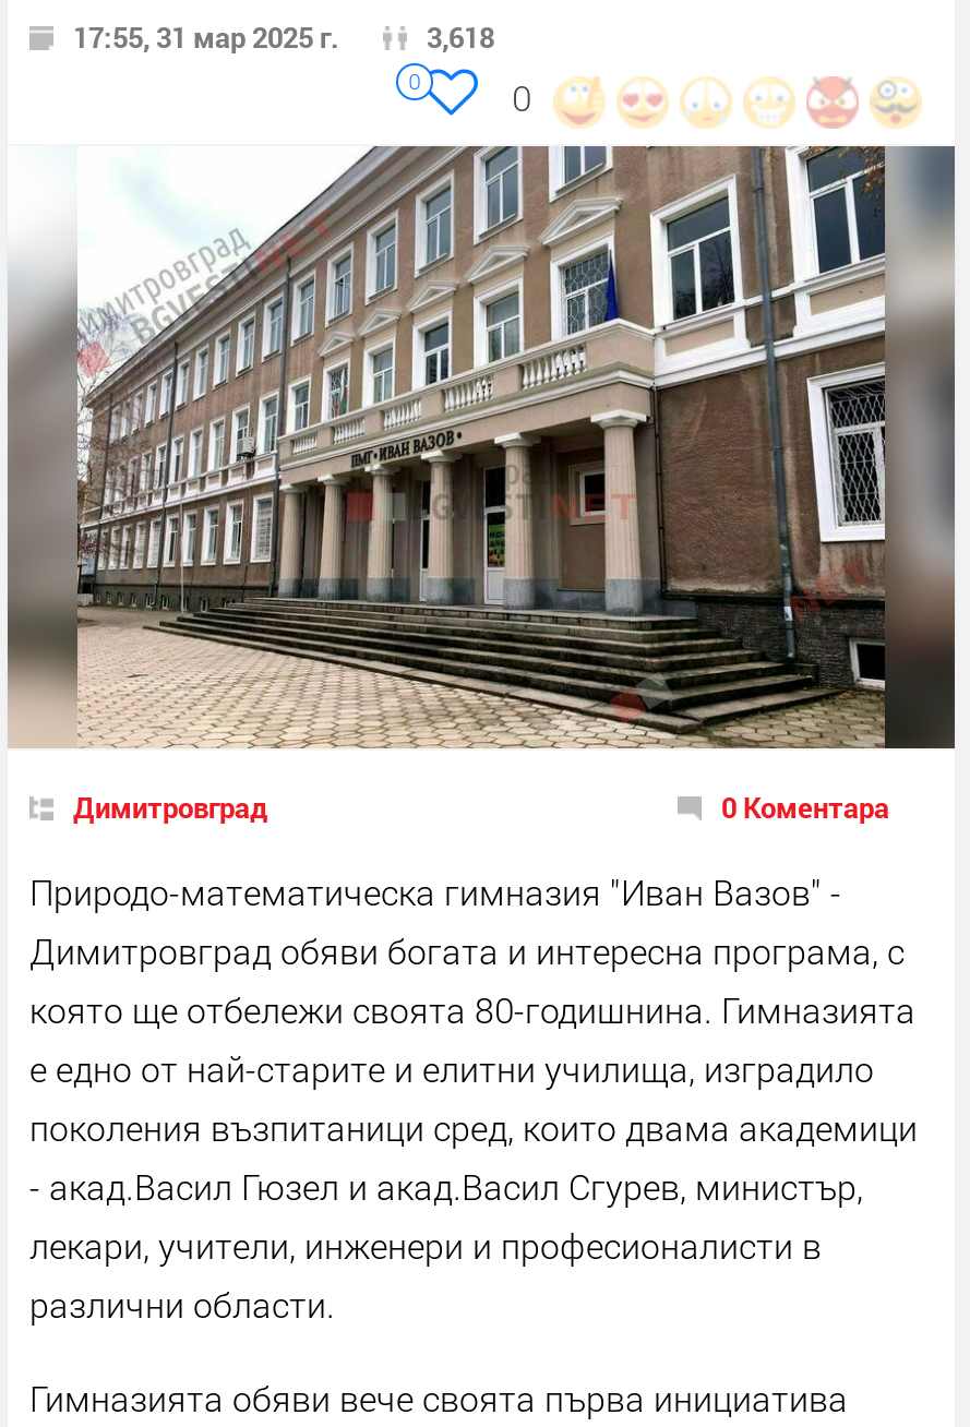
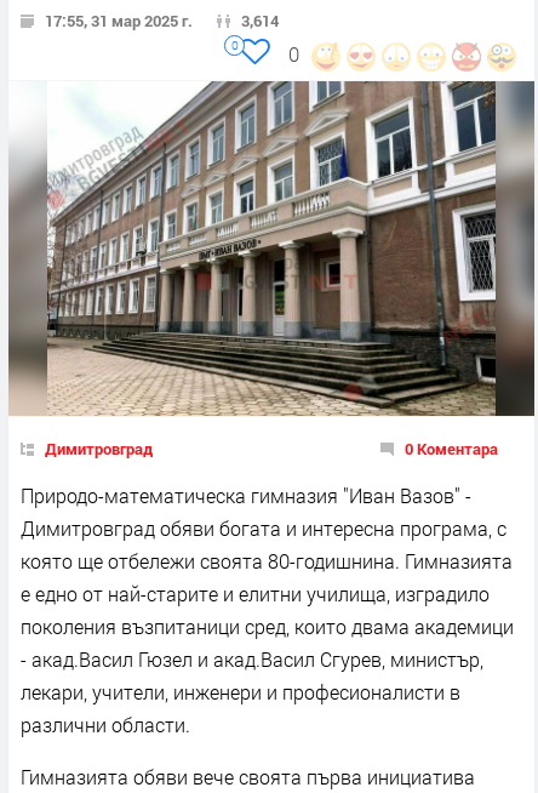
[427,18,494,57] 3,618 -> [241,10,279,32] 3,614

